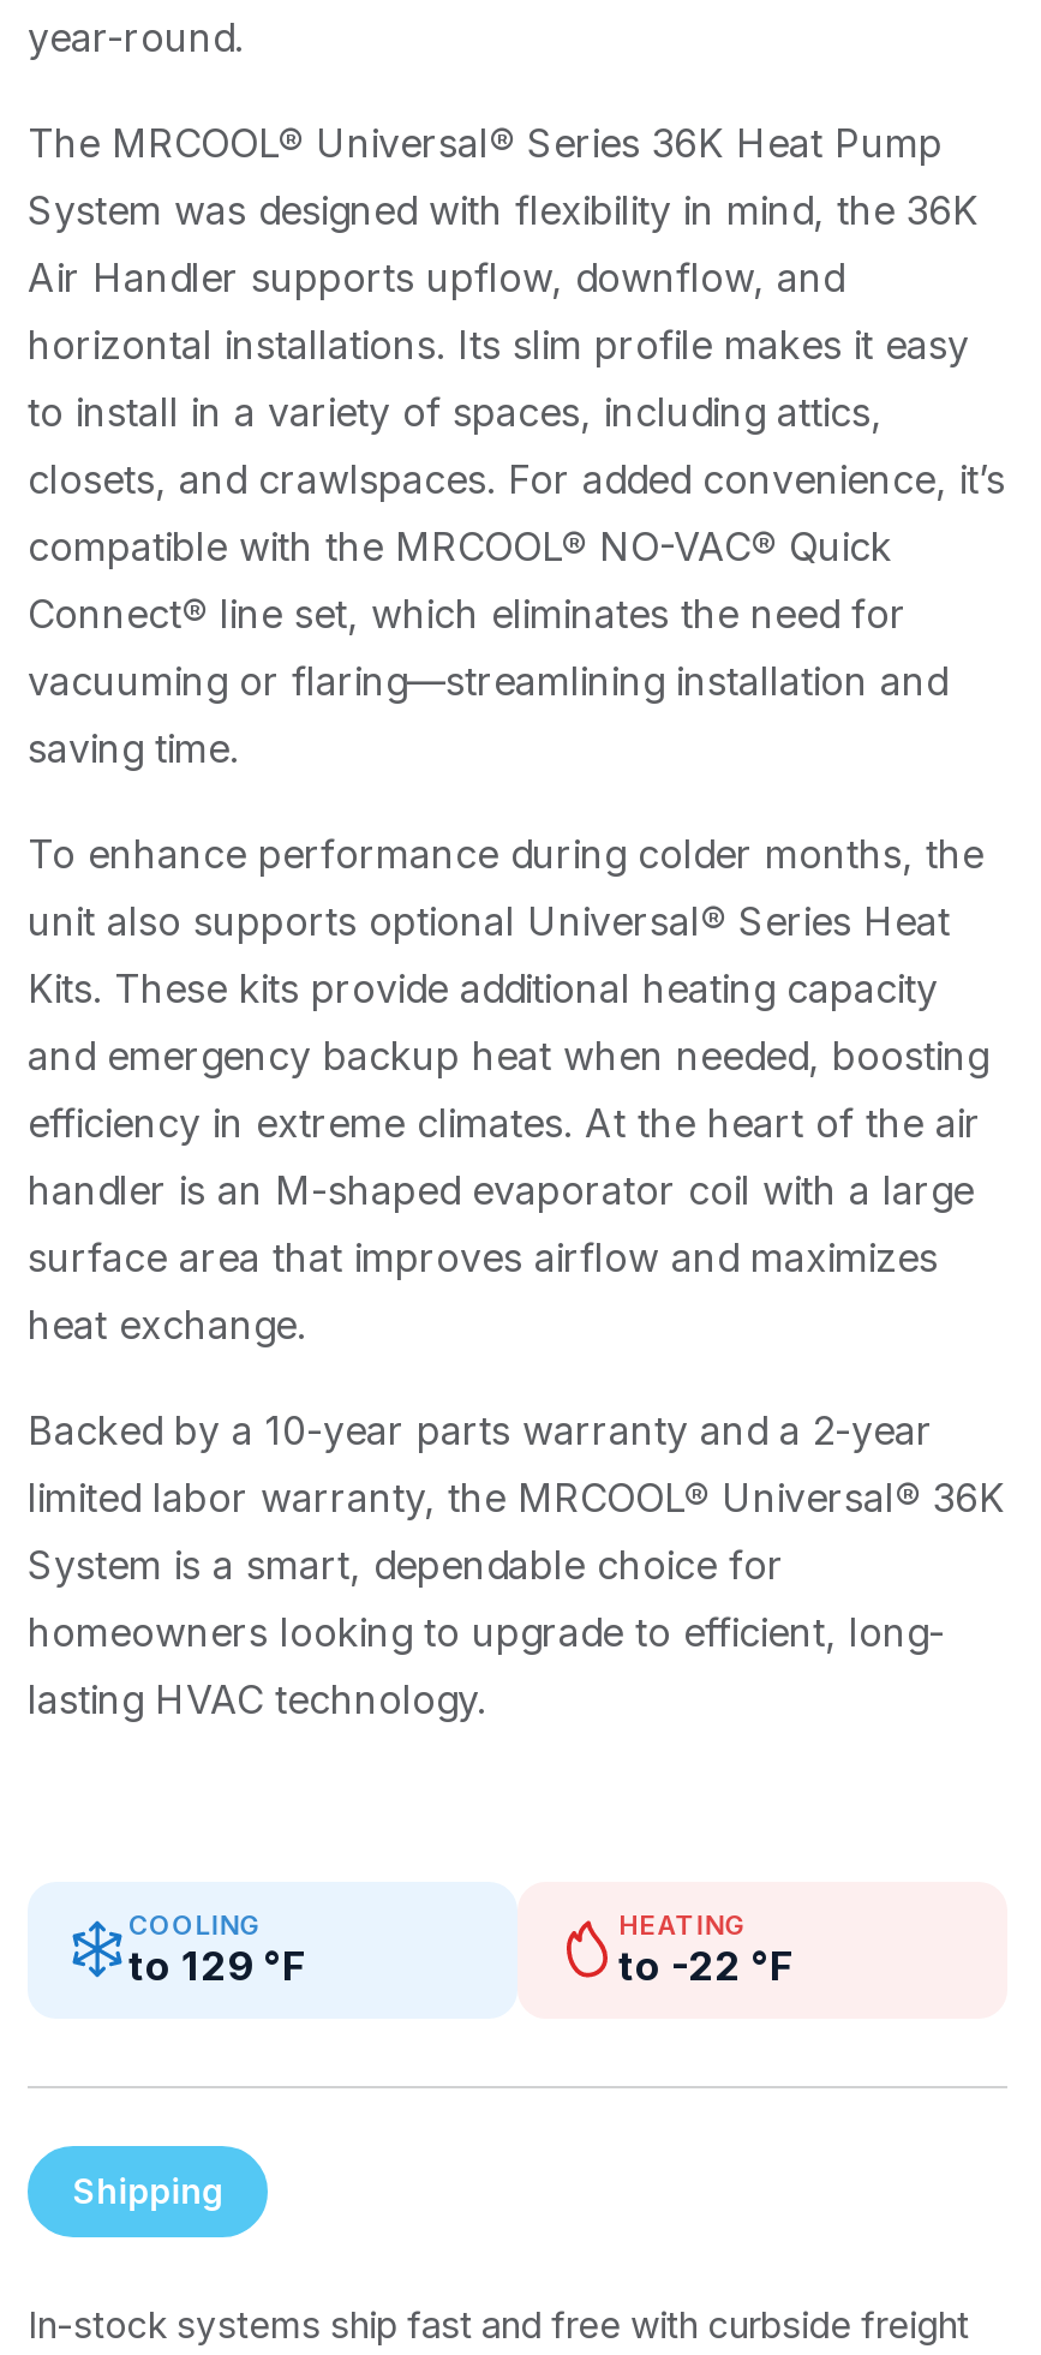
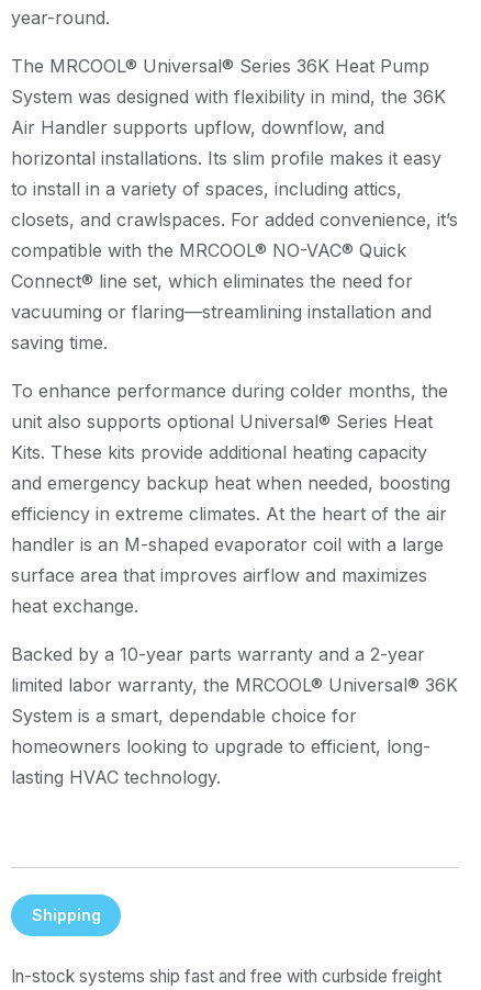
[128,1907,306,1989] COOLING | to 129 °F -> none
[618,1907,794,1989] HEATING | to -22 °F -> none

